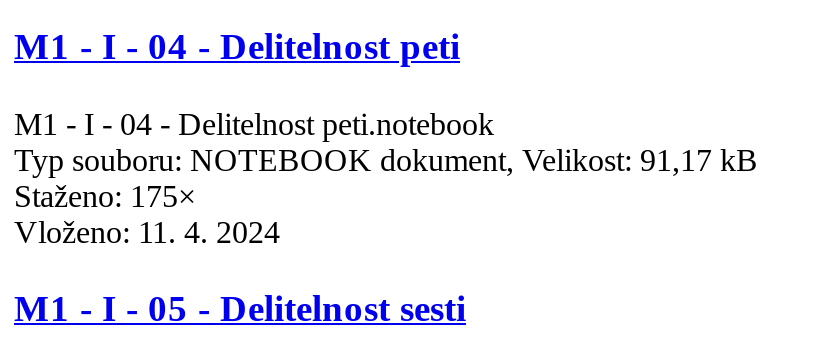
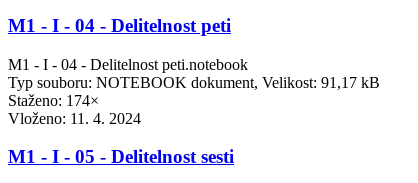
[14,178,196,212] Staženo: 175× -> [8,92,99,109] Staženo: 174×

